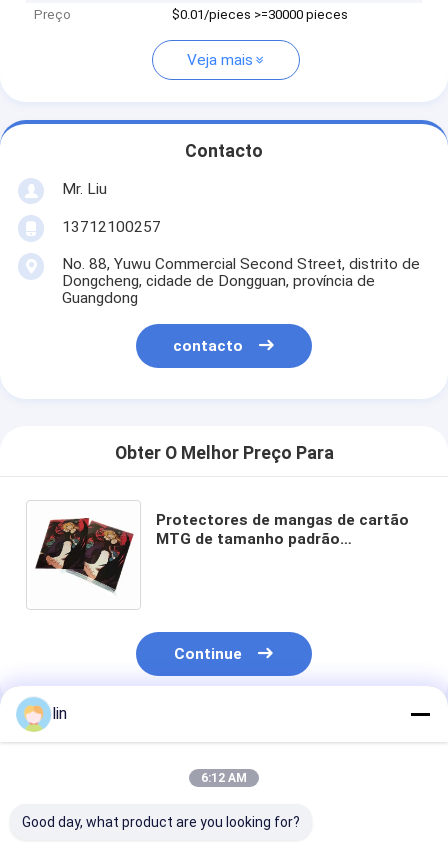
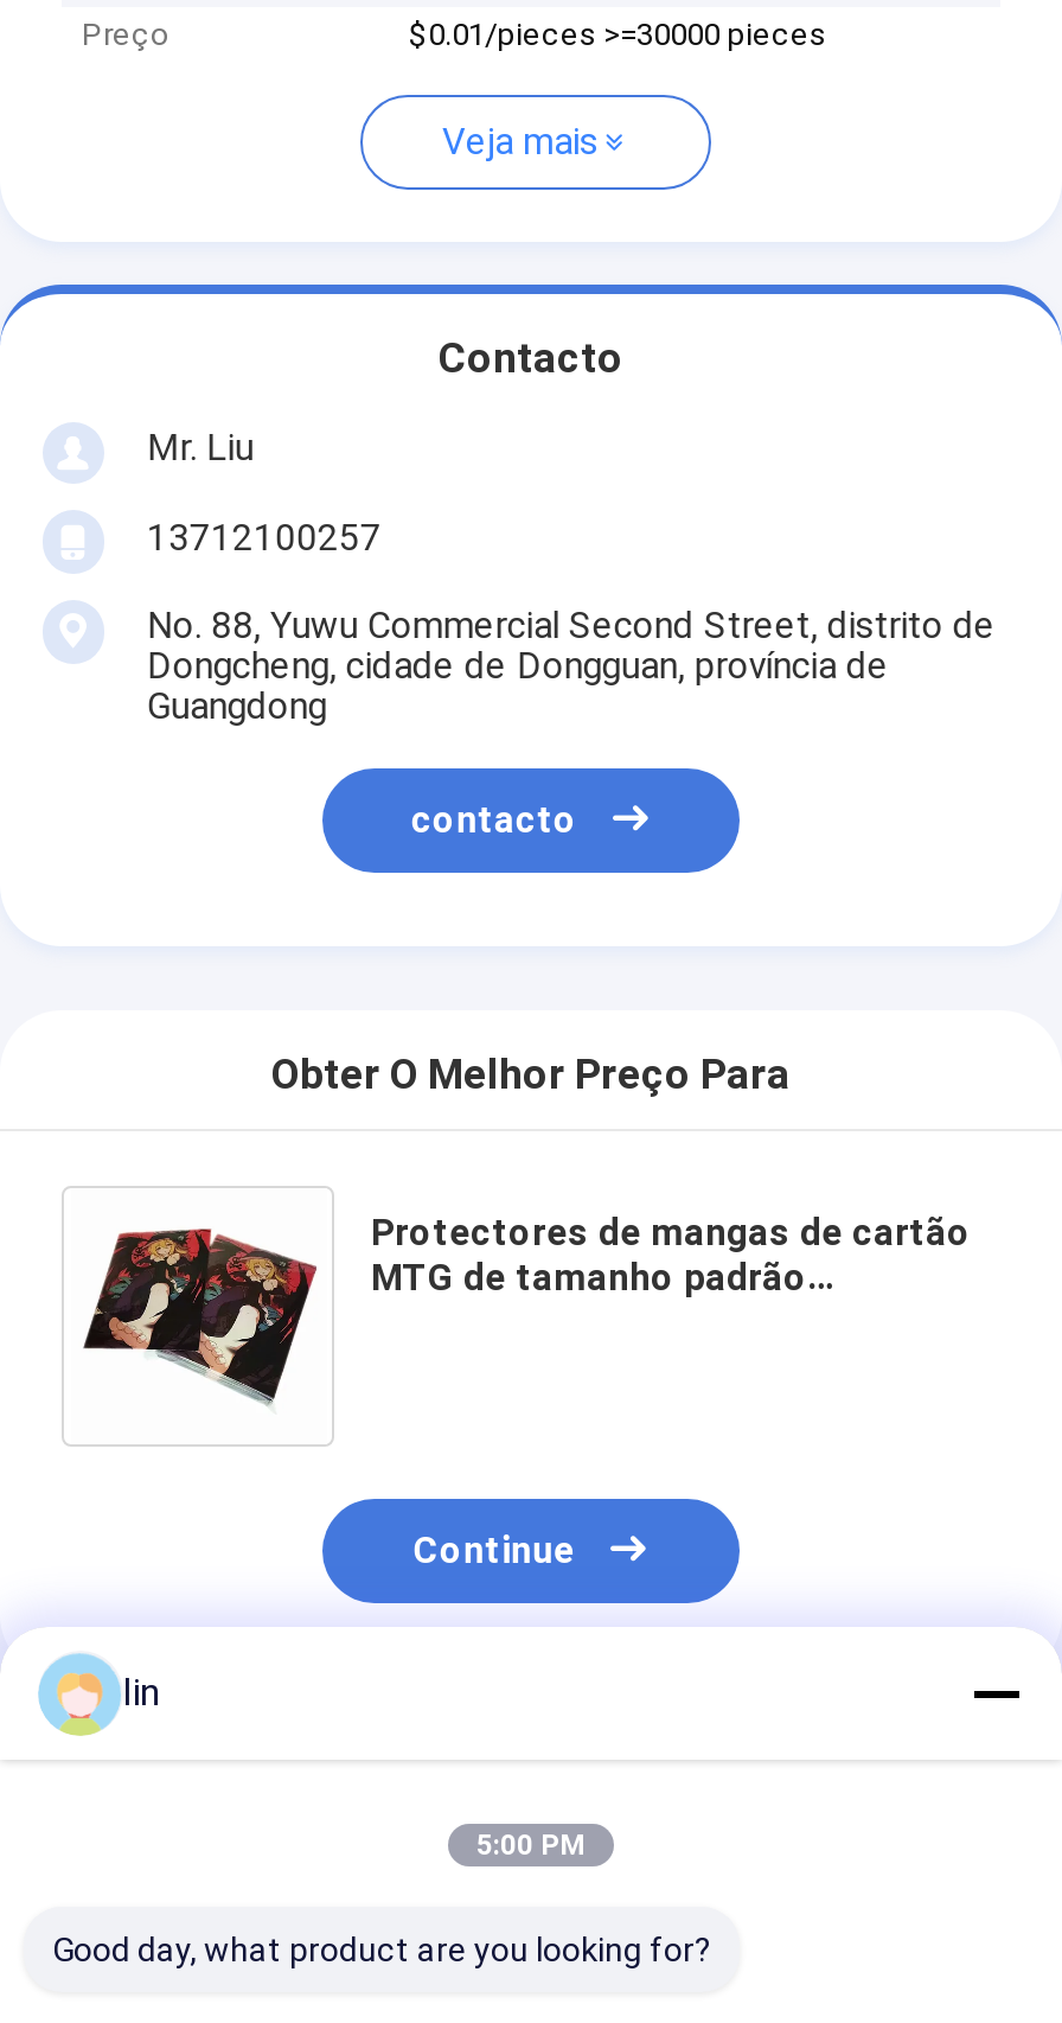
[201,771,247,785] 6:12 AM -> [476,1829,586,1862] 5:00 PM

